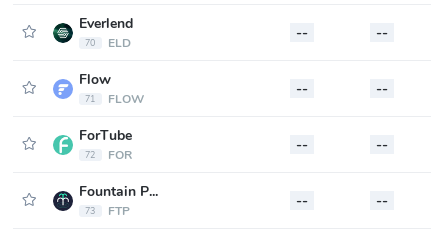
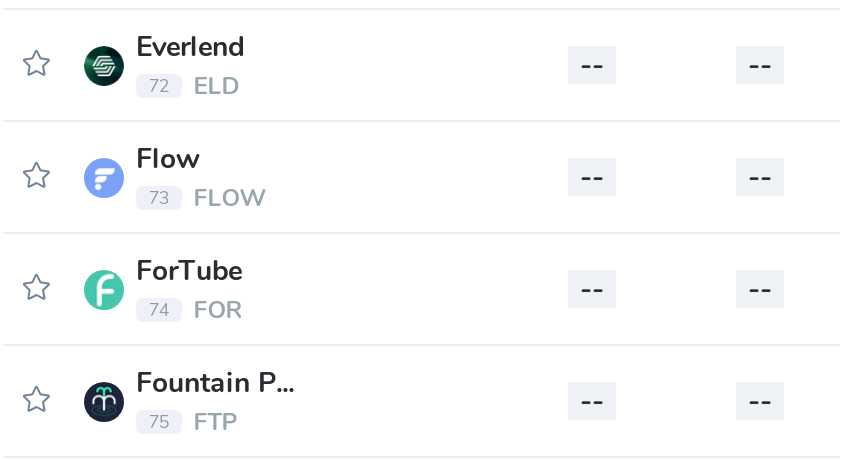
[85,35,131,51] 70 ELD -> [149,70,240,102] 72 ELD
[85,91,144,107] 71 FLOW -> [149,182,266,214] 73 FLOW
[85,147,132,163] 72 FOR -> [149,294,242,326] 74 FOR
[85,203,130,219] 73 FTP -> [149,406,238,438] 75 FTP

